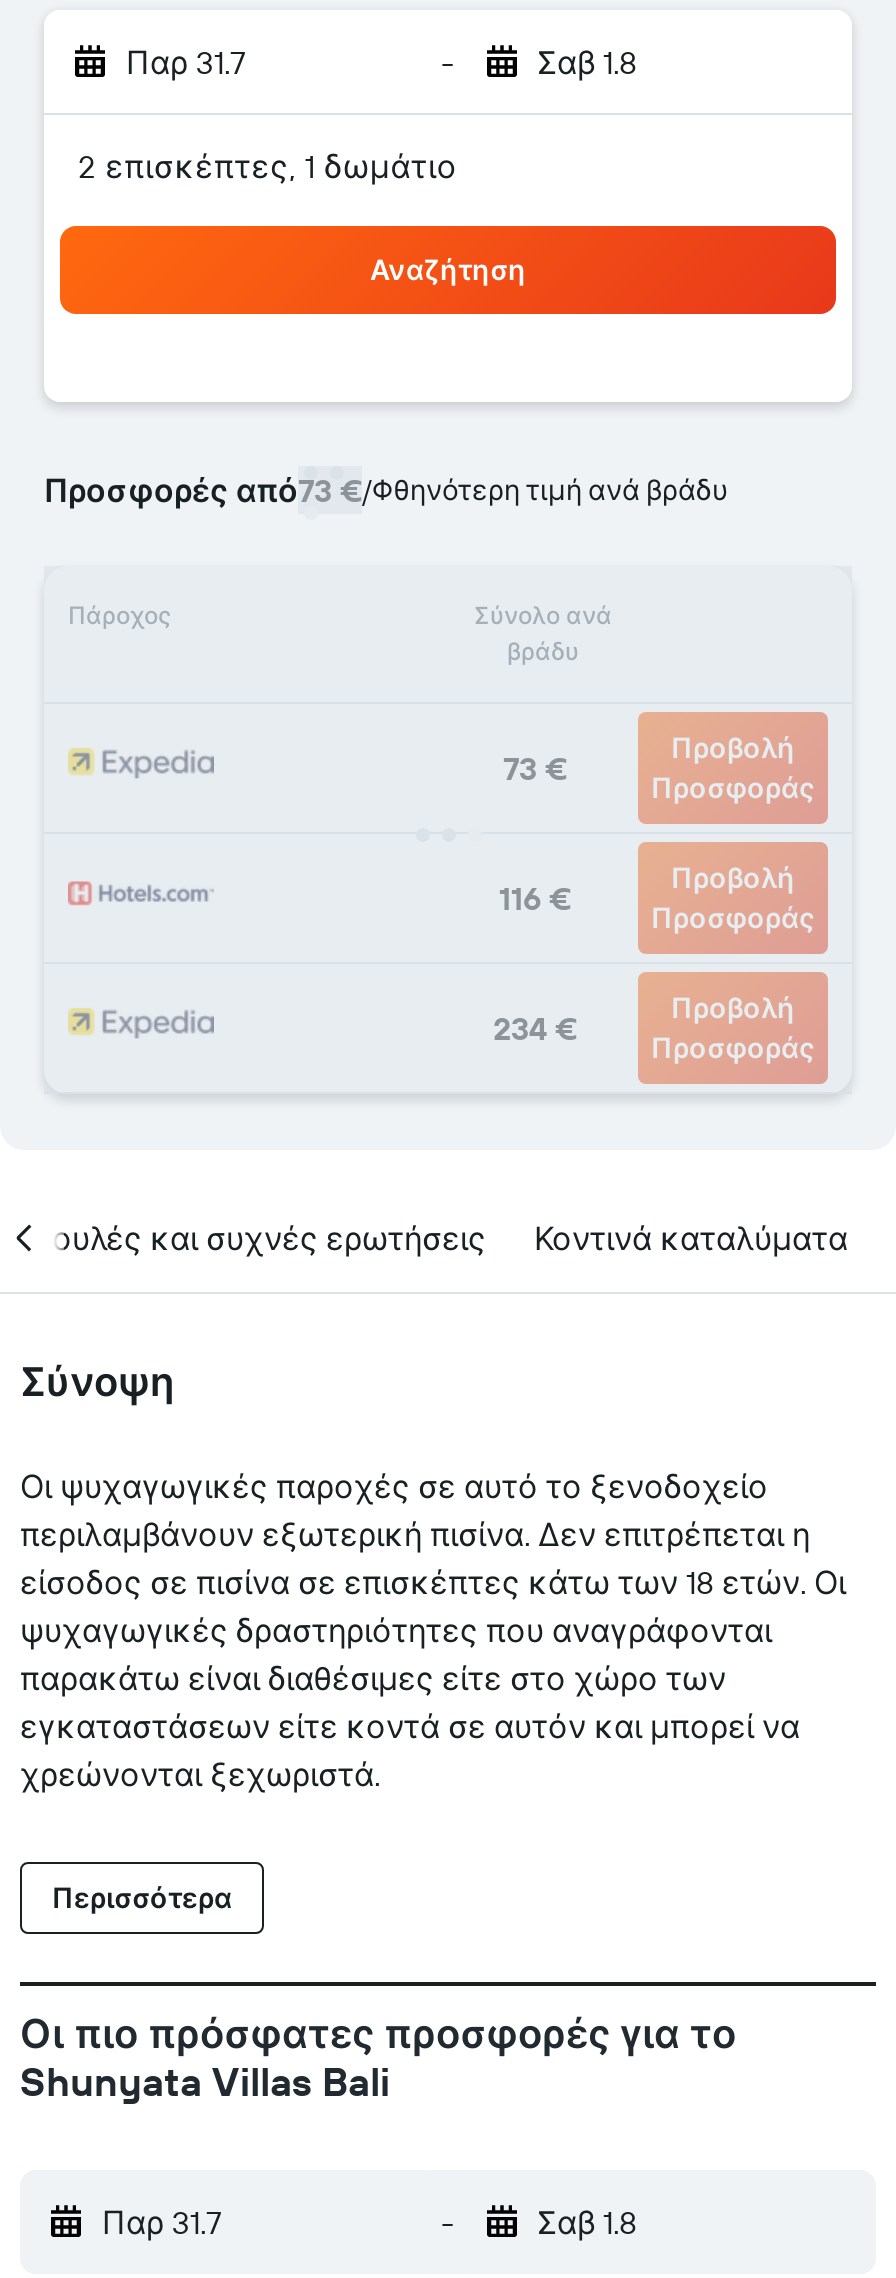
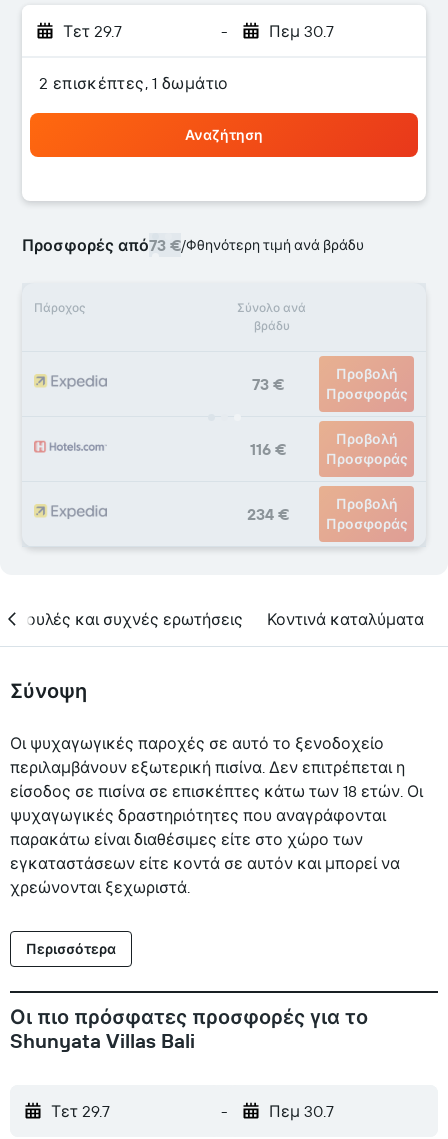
[126,42,246,82] Παρ 31.7 -> [63,21,122,41] Τετ 29.7
[537,42,637,82] Σαβ 1.8 -> [268,21,333,41] Πεμ 30.7
[102,2202,222,2242] Παρ 31.7 -> [51,1101,110,1121] Τετ 29.7
[537,2202,637,2242] Σαβ 1.8 -> [268,1101,333,1121] Πεμ 30.7

